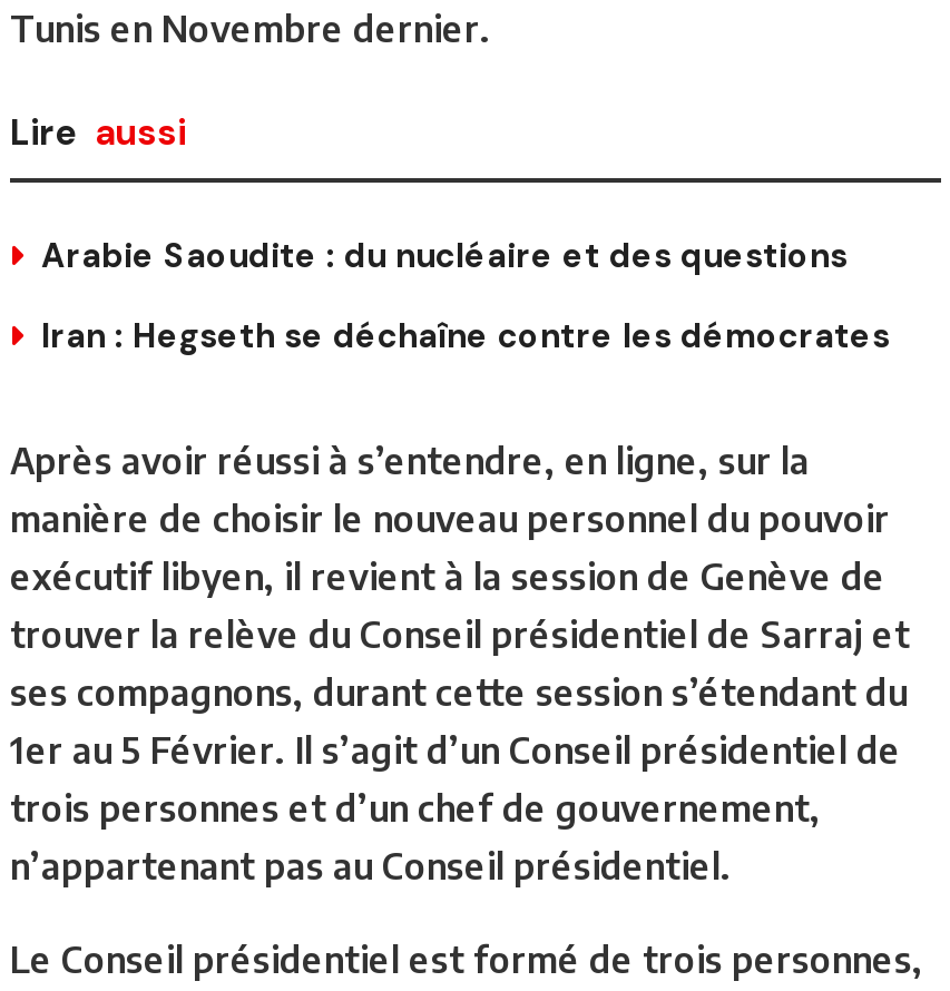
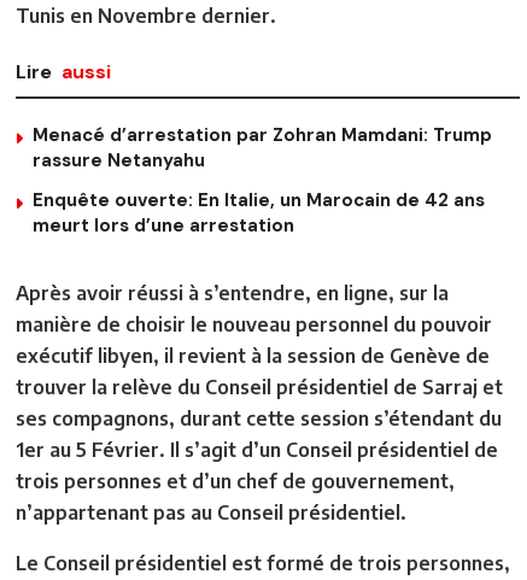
[41,235,848,279] Arabie Saoudite : du nucléaire et des questions -> [33,124,492,173] Menacé d’arrestation par Zohran Mamdani: Trump | rassure Netanyahu
[41,315,890,360] Iran : Hegseth se déchaîne contre les démocrates -> [33,189,485,238] Enquête ouverte: En Italie, un Marocain de 42 ans | meurt lors d’une arrestation

